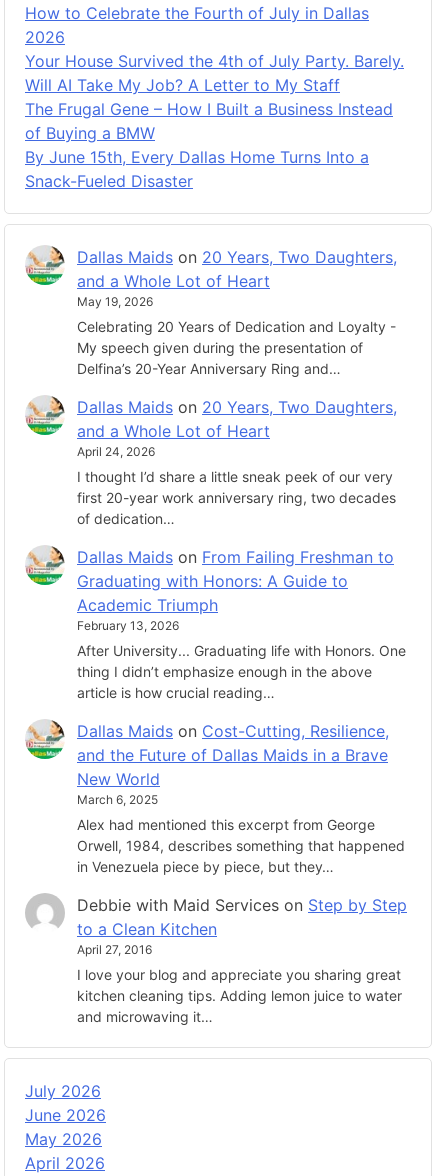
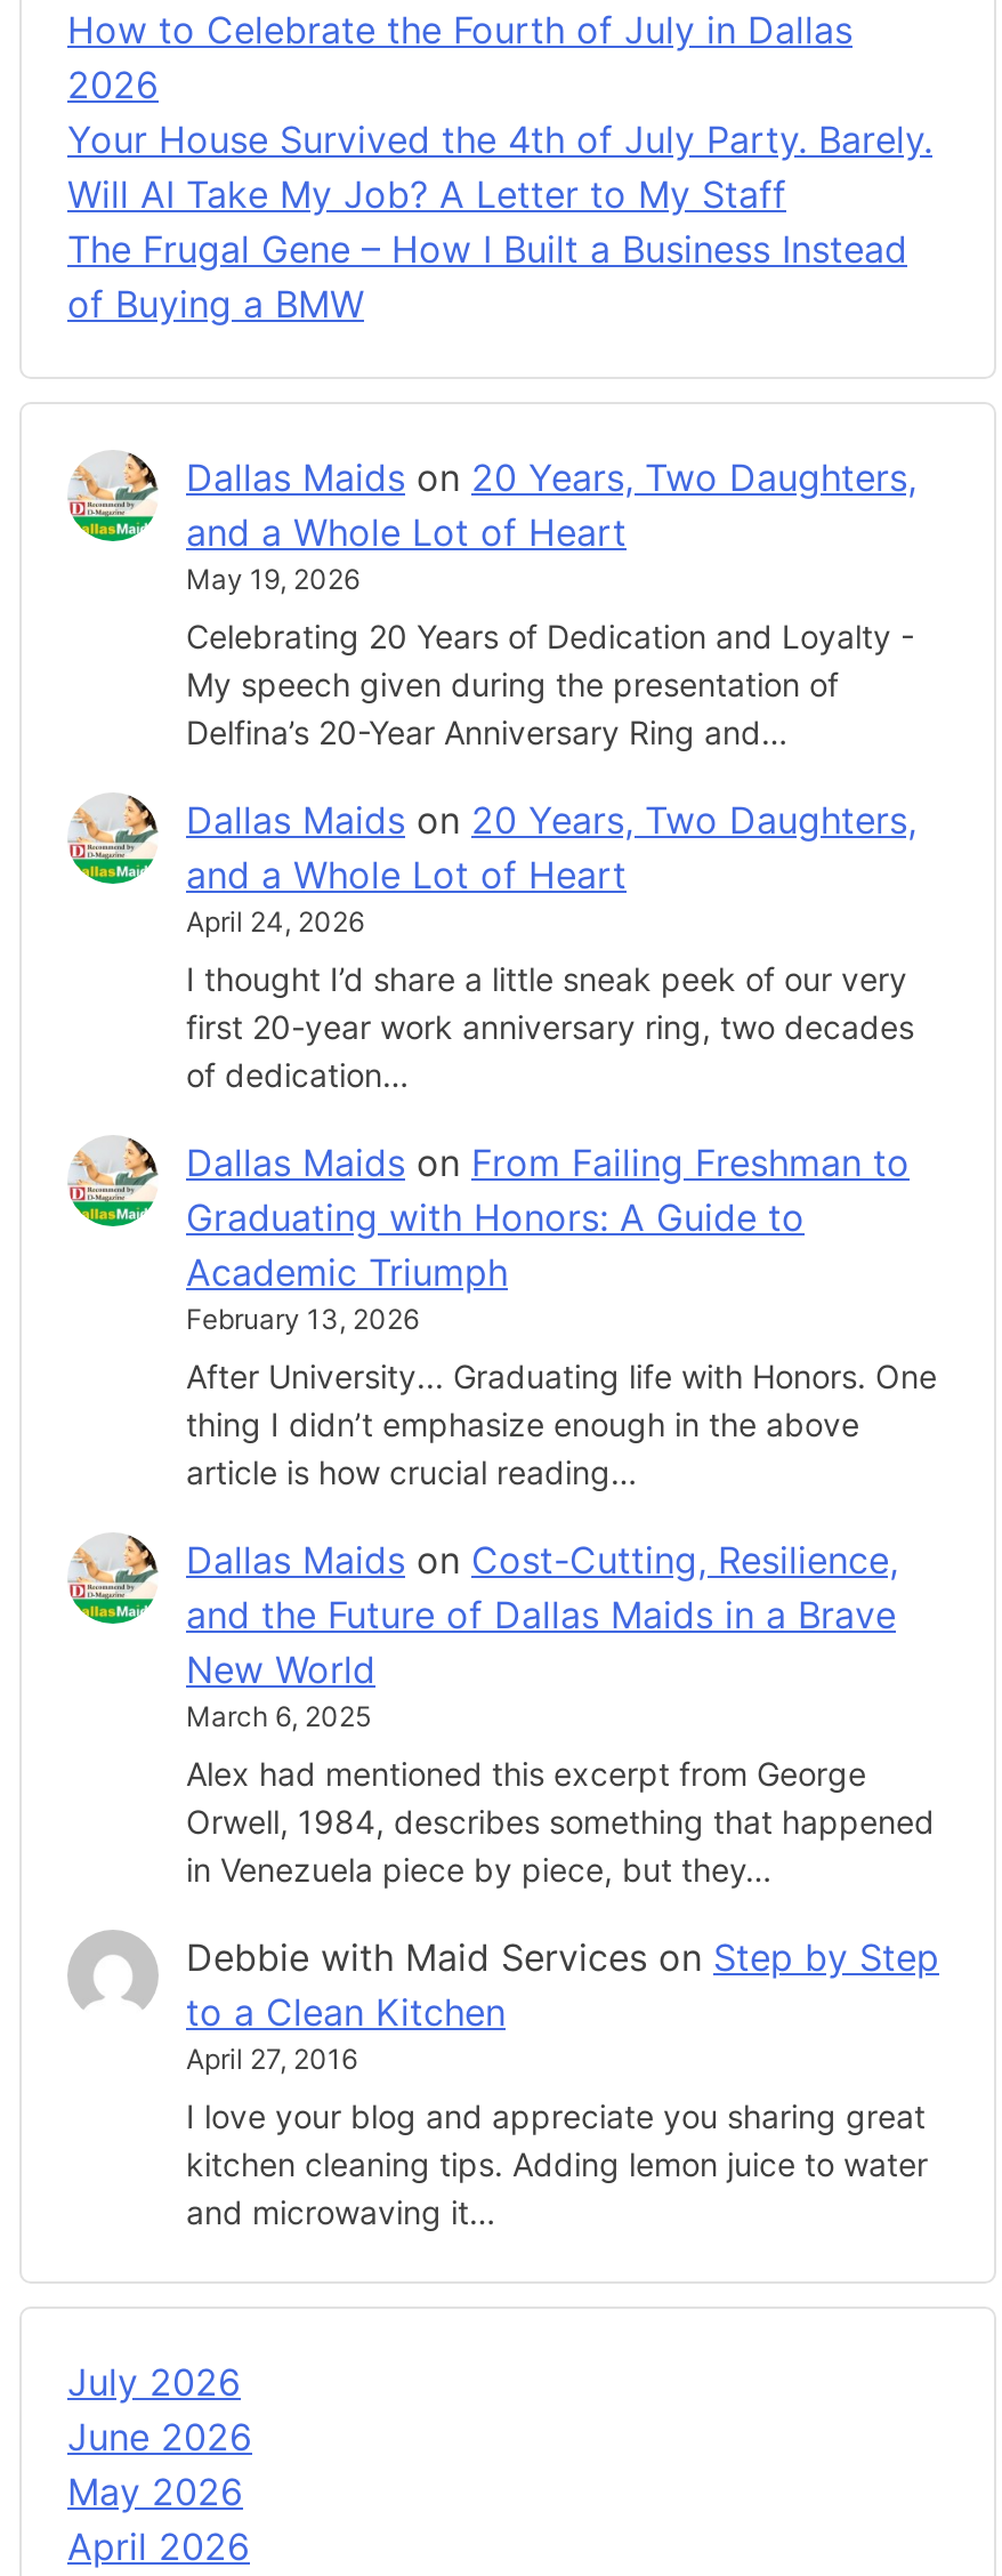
[25,147,369,191] By June 15th, Every Dallas Home Turns Into a | Snack-Fueled Disaster -> none

